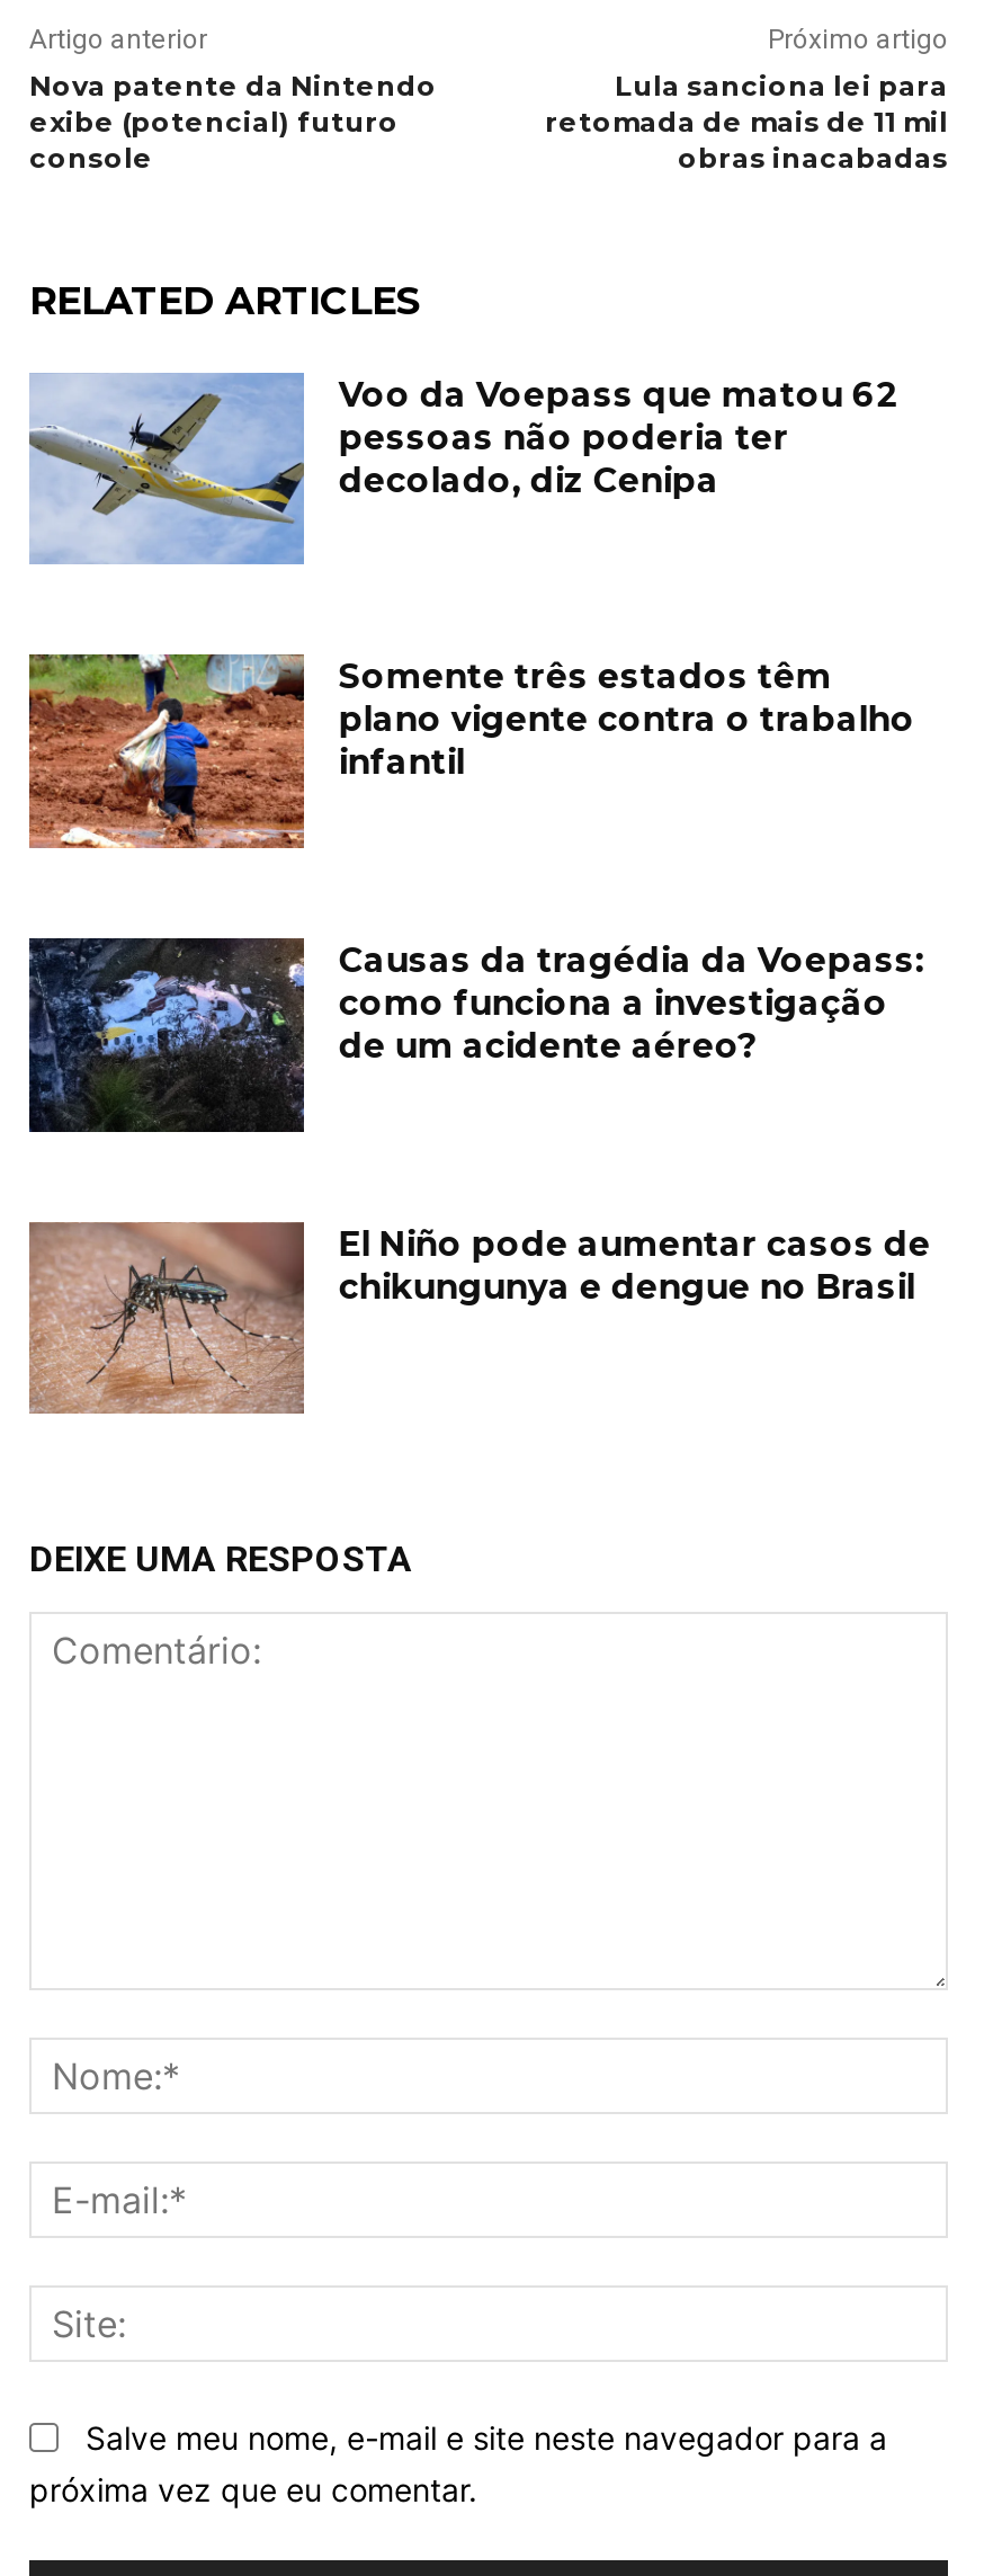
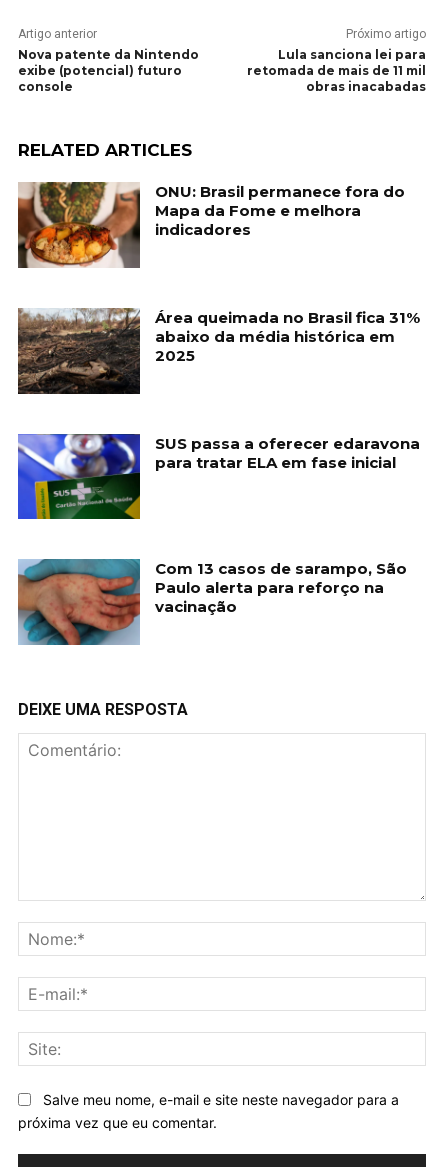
[27,372,899,565] [image] | Voo da Voepass que matou 62 | pessoas não poderia ter | decolado, diz Cenipa -> [17,181,405,269] [image] | ONU: Brasil permanece fora do | Mapa da Fome e melhora | indicadores
[27,651,915,849] [image] | Somente três estados têm | plano vigente contra o trabalho | infantil -> [17,307,420,395] [image] | Área queimada no Brasil fica 31% | abaixo da média histórica em | 2025
[27,935,924,1135] [image] | Causas da tragédia da Voepass: | como funciona a investigação | de um acidente aéreo? -> [17,433,420,520] [image] | SUS passa a oferecer edaravona | para tratar ELA em fase inicial
[27,1221,931,1415] [image] | El Niño pode aumentar casos de | chikungunya e dengue no Brasil -> [18,558,407,646] [image] | Com 13 casos de sarampo, São | Paulo alerta para reforço na | vacinação

